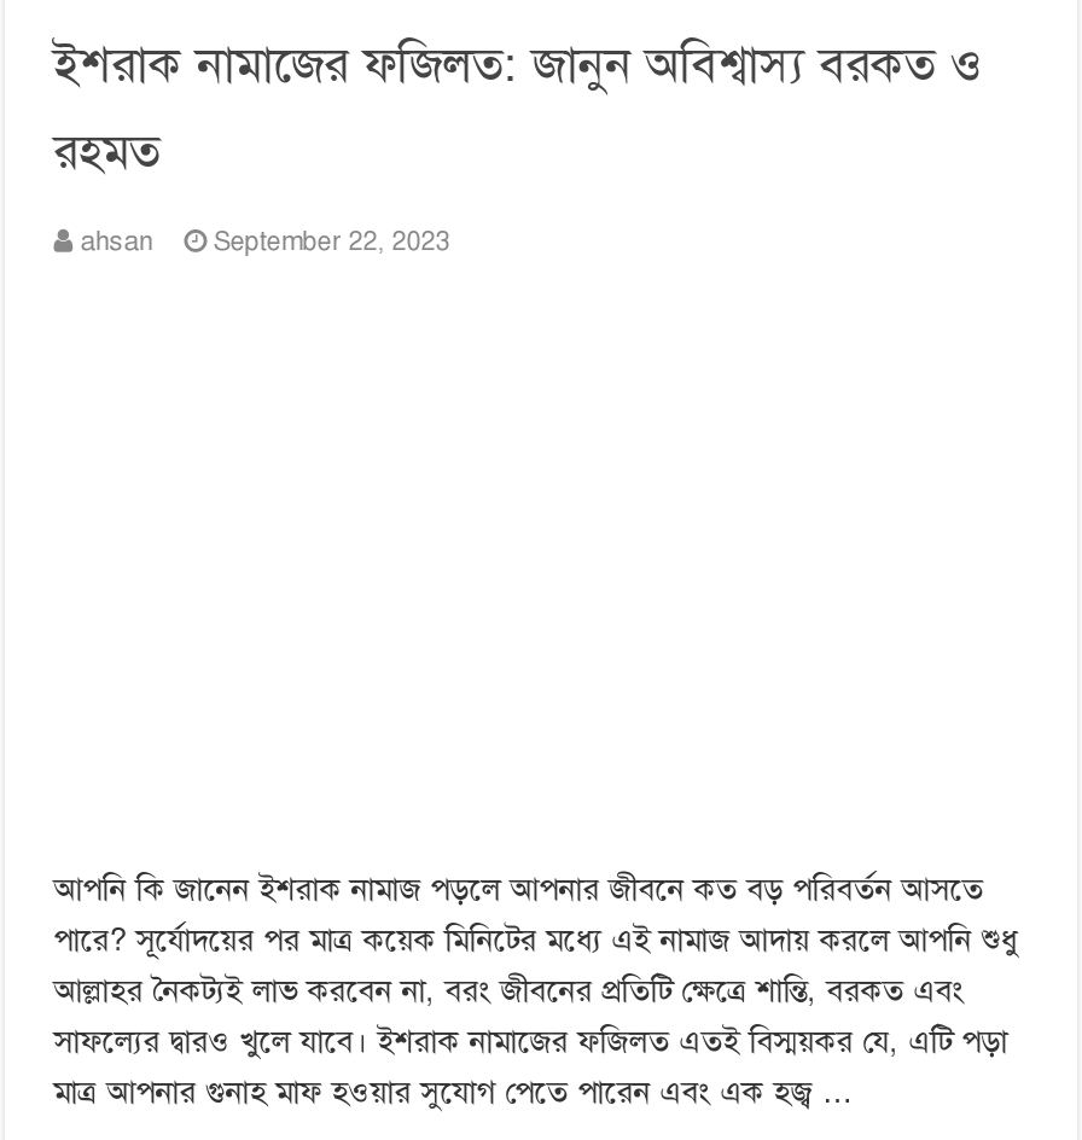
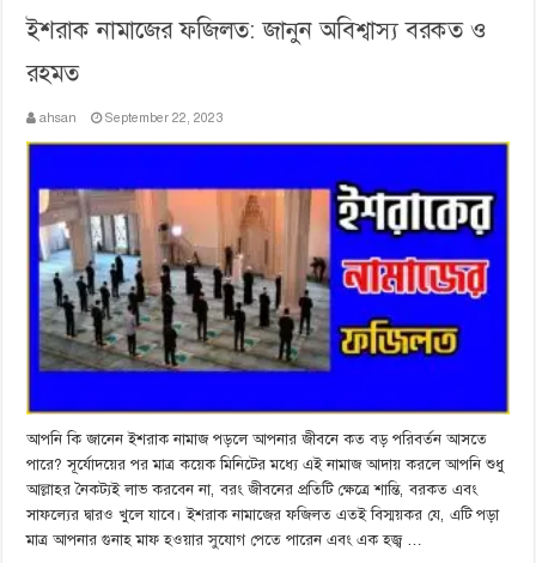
none -> [25,140,511,416] [image]

